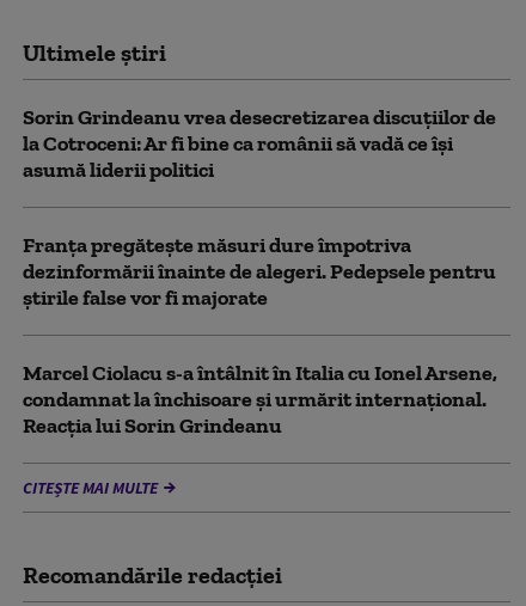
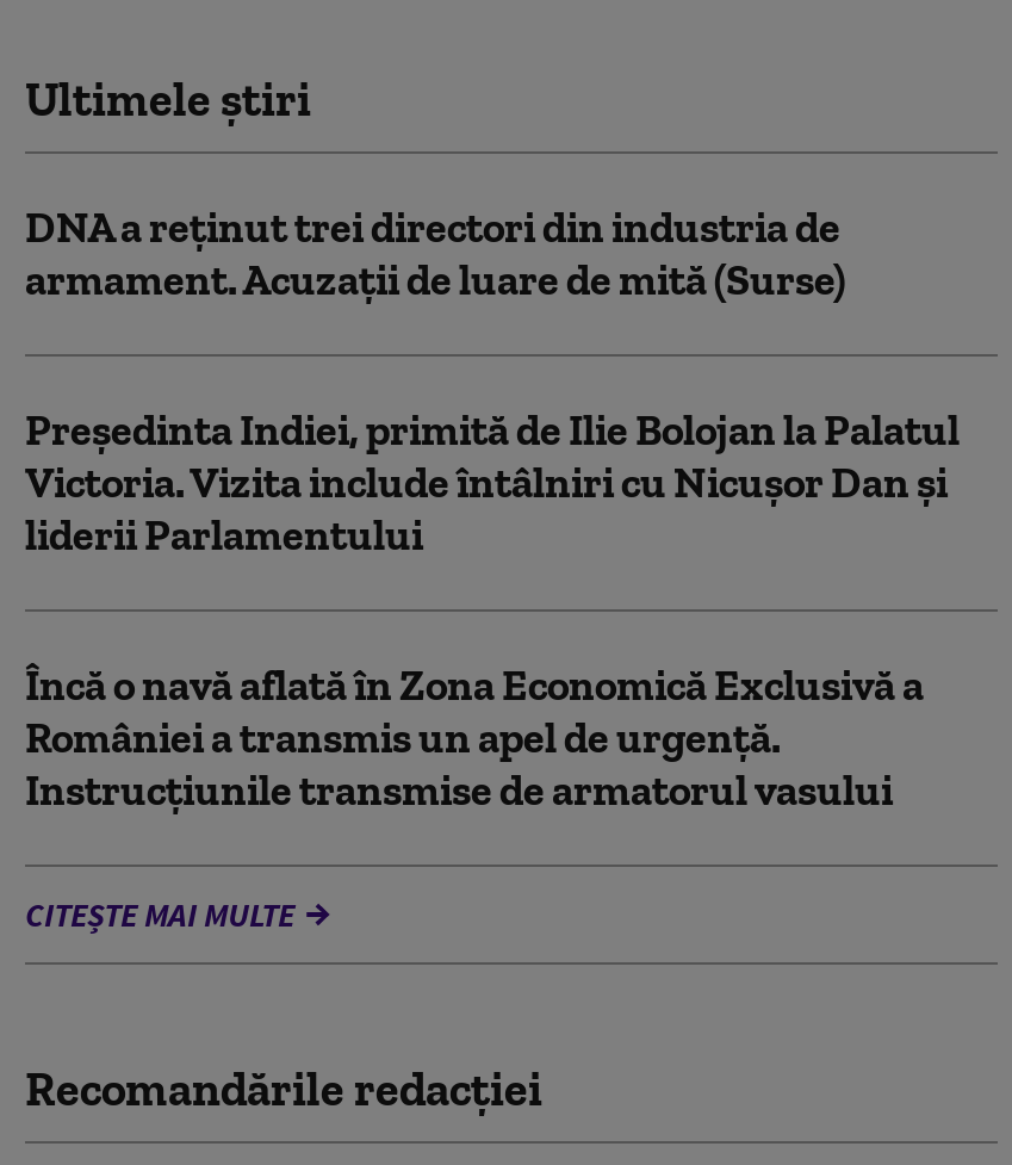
[23,104,496,182] Sorin Grindeanu vrea desecretizarea discuțiilor de | la Cotroceni: Ar fi bine ca românii să vadă ce îşi | asumă liderii politici -> [25,203,845,308] DNA a reținut trei directori din industria de | armament. Acuzații de luare de mită (Surse)
[23,231,496,310] Franța pregătește măsuri dure împotriva | dezinformării înainte de alegeri. Pedepsele pentru | știrile false vor fi majorate -> [25,406,960,563] Președinta Indiei, primită de Ilie Bolojan la Palatul | Victoria. Vizita include întâlniri cu Nicușor Dan și | liderii Parlamentului
[23,359,497,438] Marcel Ciolacu s-a întâlnit în Italia cu Ionel Arsene, | condamnat la închisoare și urmărit internațional. | Reacția lui Sorin Grindeanu -> [25,661,924,818] Încă o navă aflată în Zona Economică Exclusivă a | României a transmis un apel de urgență. | Instrucțiunile transmise de armatorul vasului

